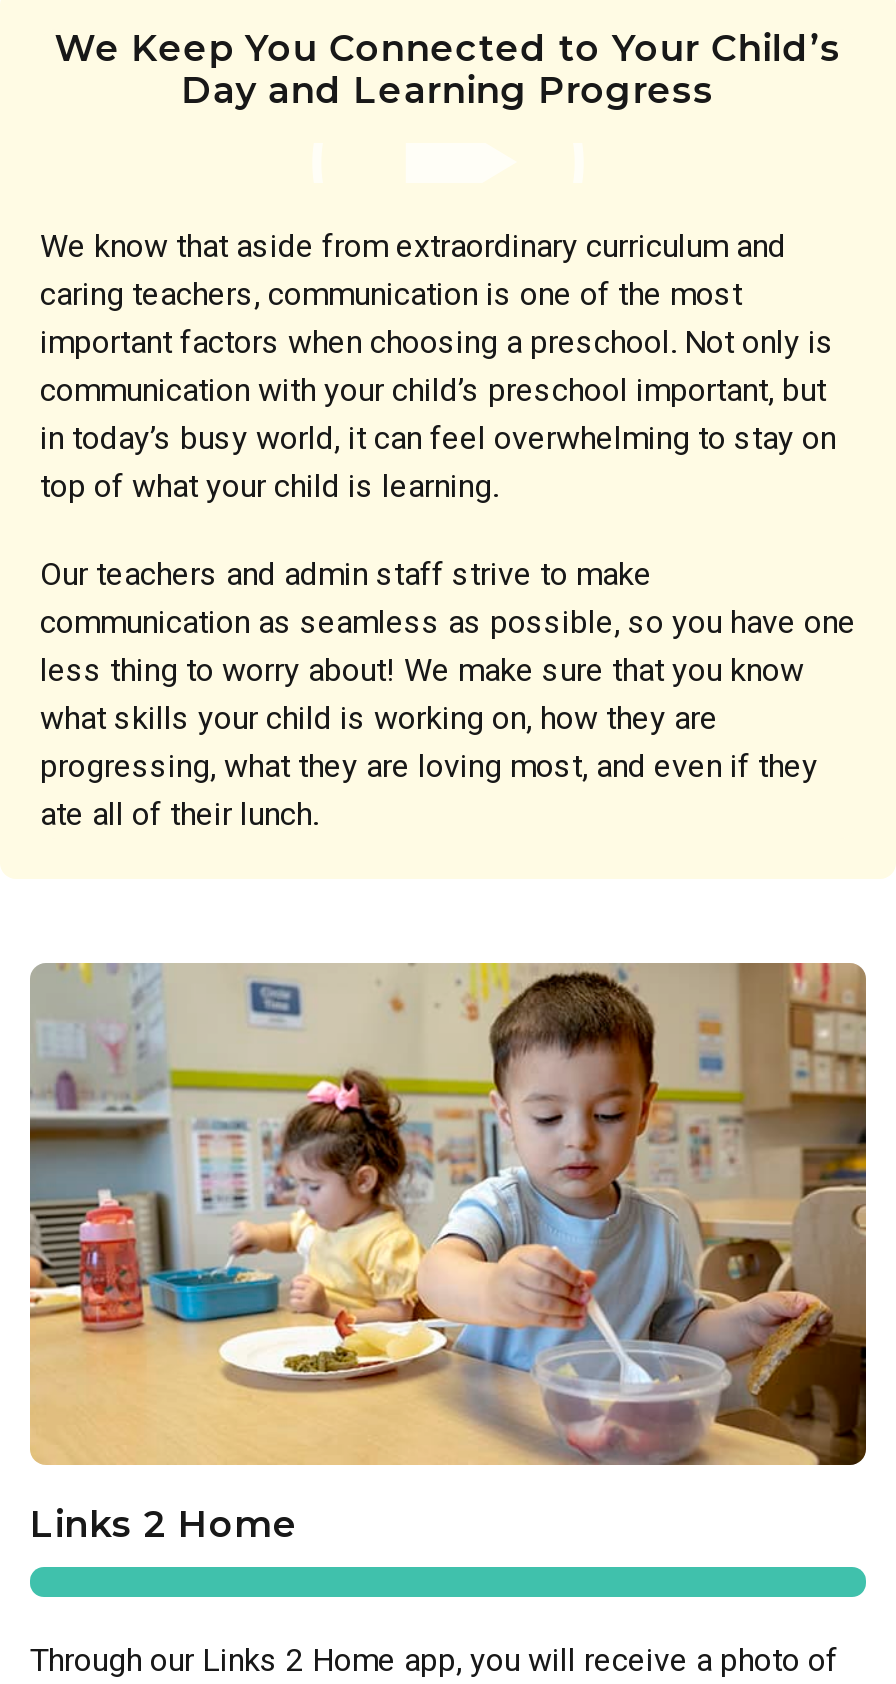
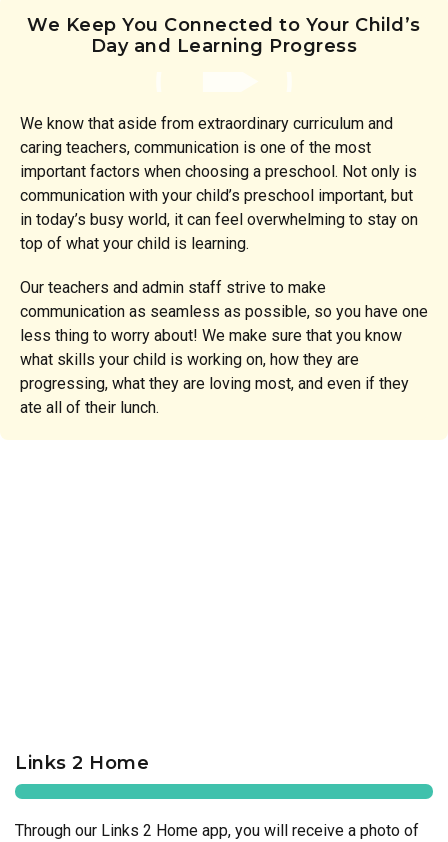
[28,960,868,1468] [image] -> none

